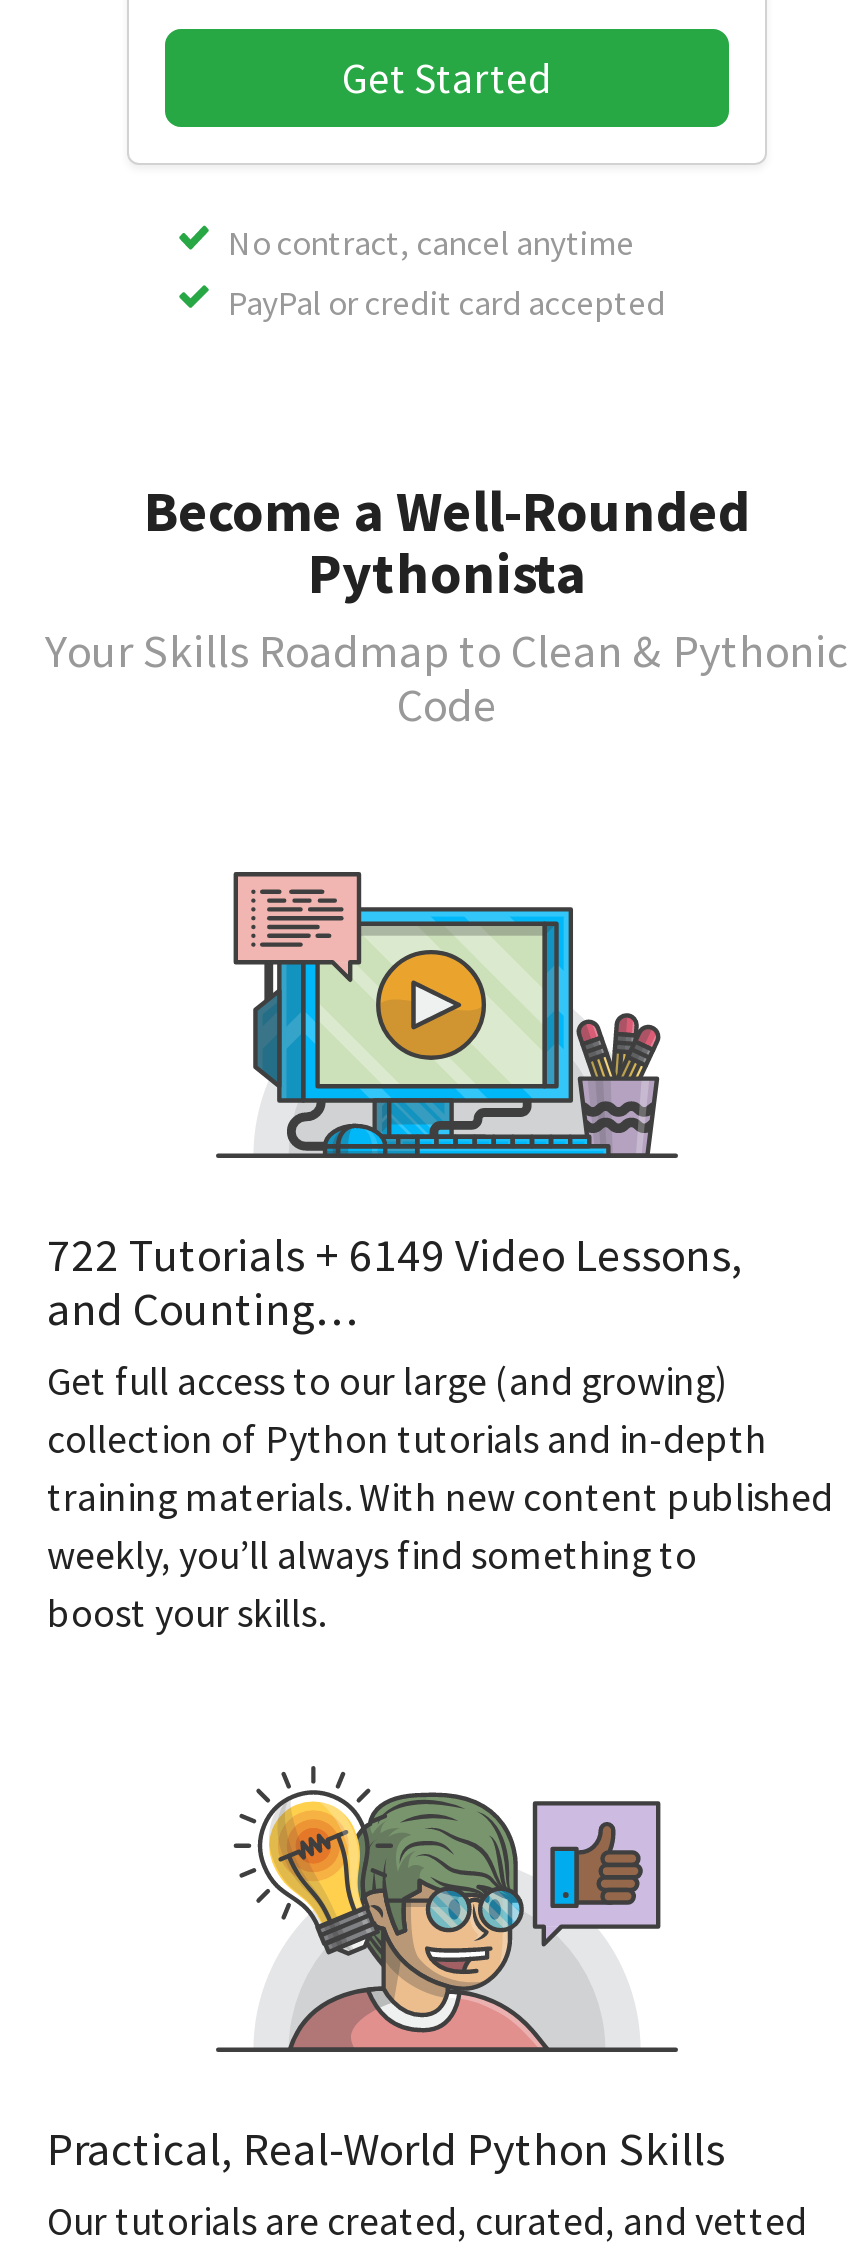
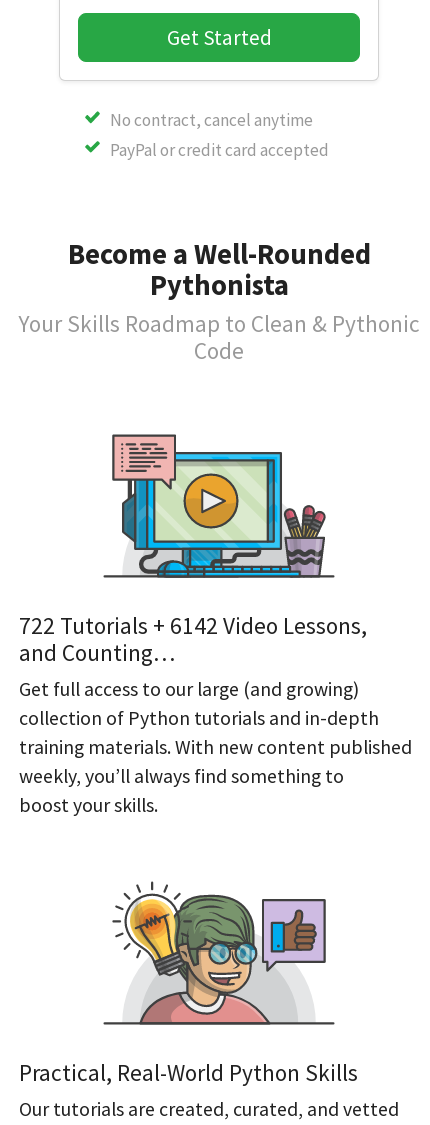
[47,1226,743,1284] 722 Tutorials + 6149 Video Lessons, -> [19,611,367,640] 722 Tutorials + 6142 Video Lessons,

